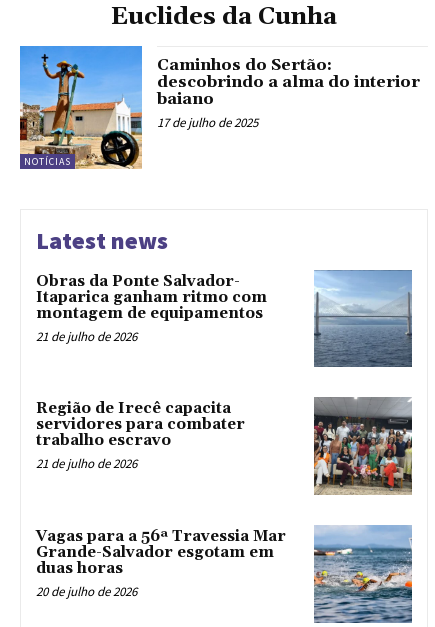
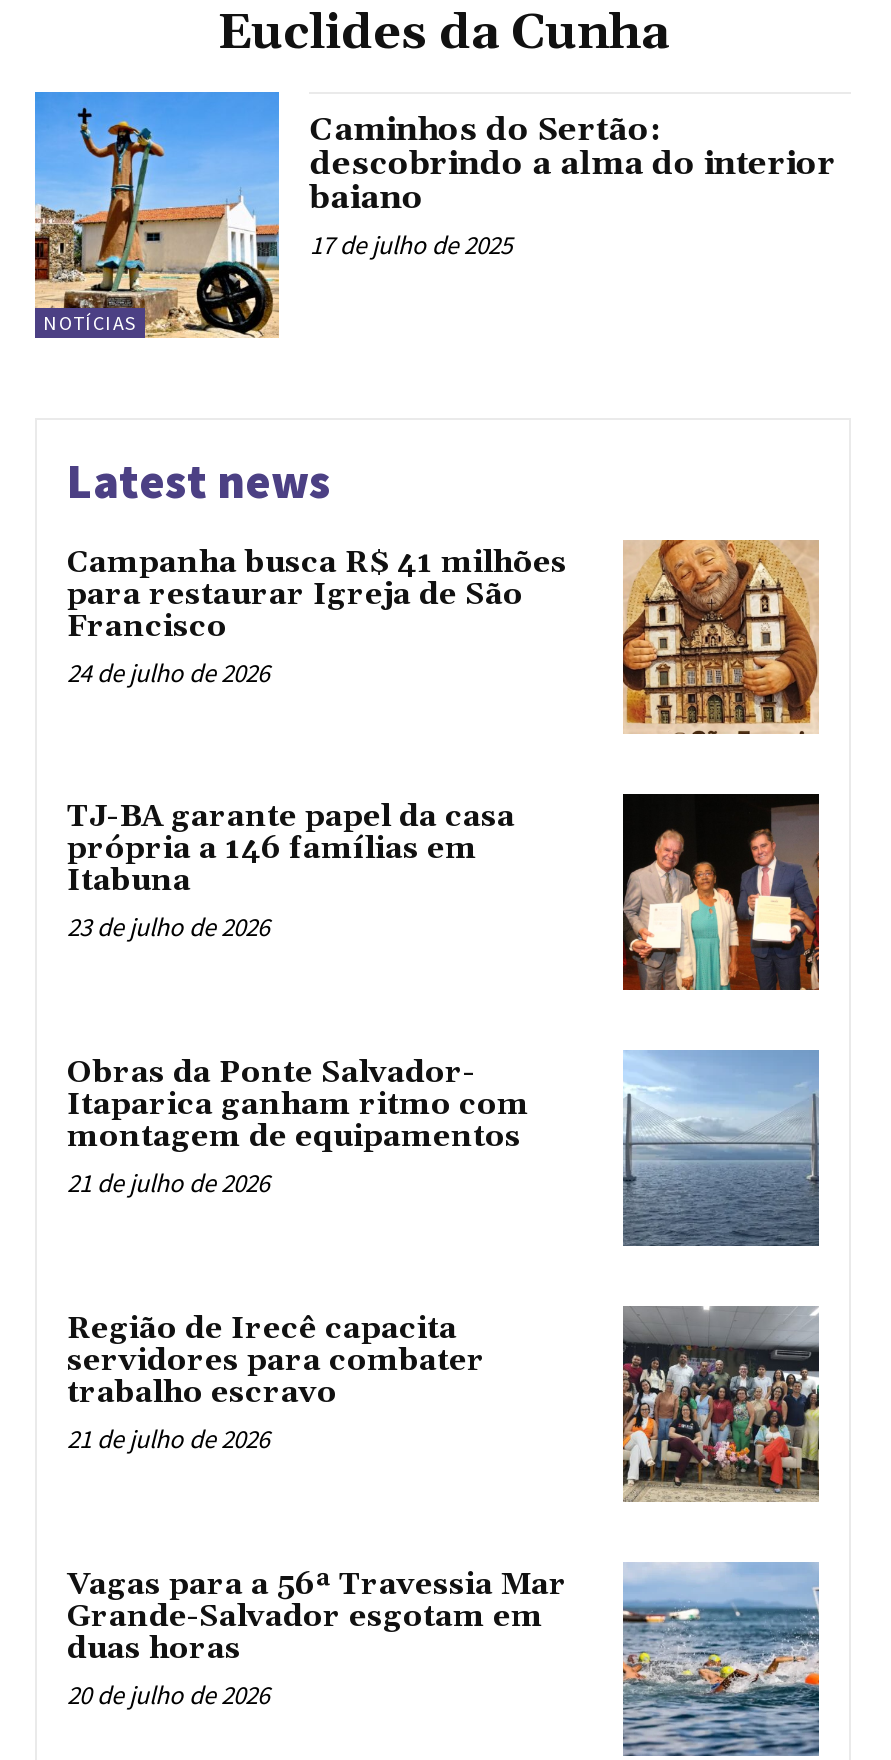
none -> [67,538,821,736] [image] | Campanha busca R$ 41 milhões | para restaurar Igreja de São | Francisco | 24 de julho de 2026
none -> [67,799,515,945] TJ-BA garante papel da casa | própria a 146 famílias em | Itabuna | 23 de julho de 2026
none -> [621,792,821,992] [image]

